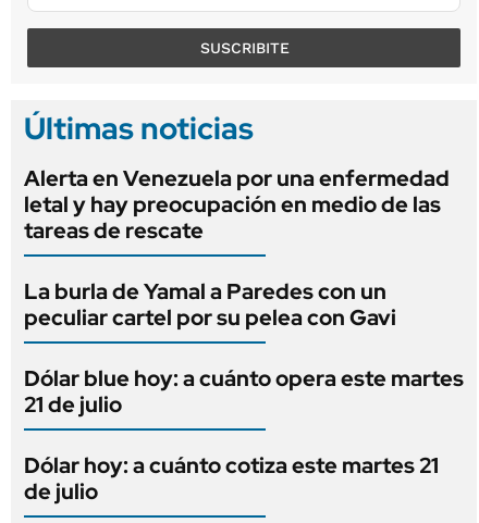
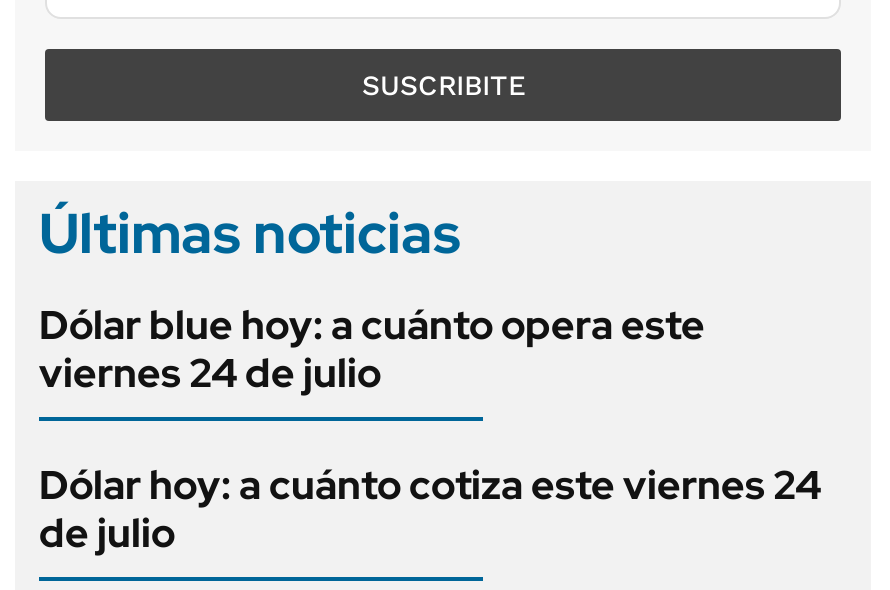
[24,164,464,480] Alerta en Venezuela por una enfermedad | letal y hay preocupación en medio de las | tareas de rescate | La burla de Yamal a Paredes con un | peculiar cartel por su pelea con Gavi | Dólar blue hoy: a cuánto opera este martes | 21 de julio | Dólar hoy: a cuánto cotiza este martes 21 -> [39,299,821,511] Dólar blue hoy: a cuánto opera este | viernes 24 de julio | Dólar hoy: a cuánto cotiza este viernes 24

